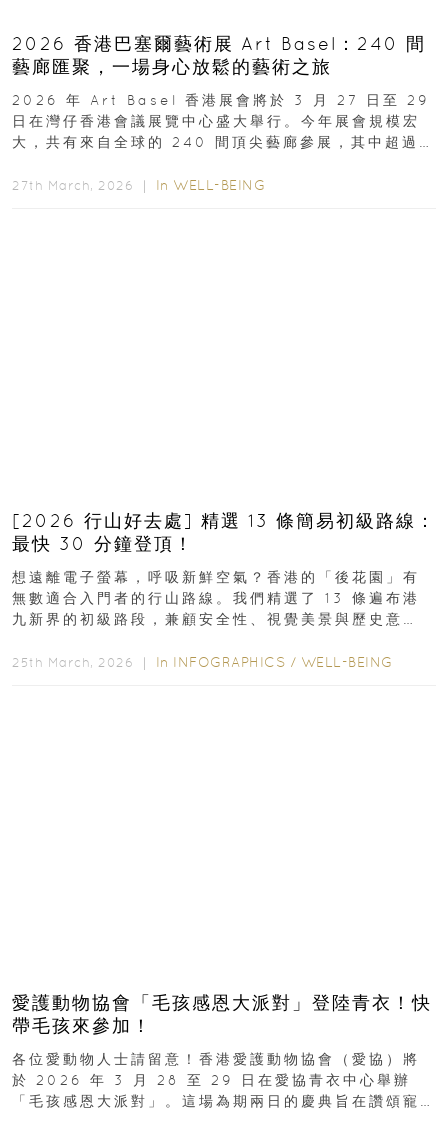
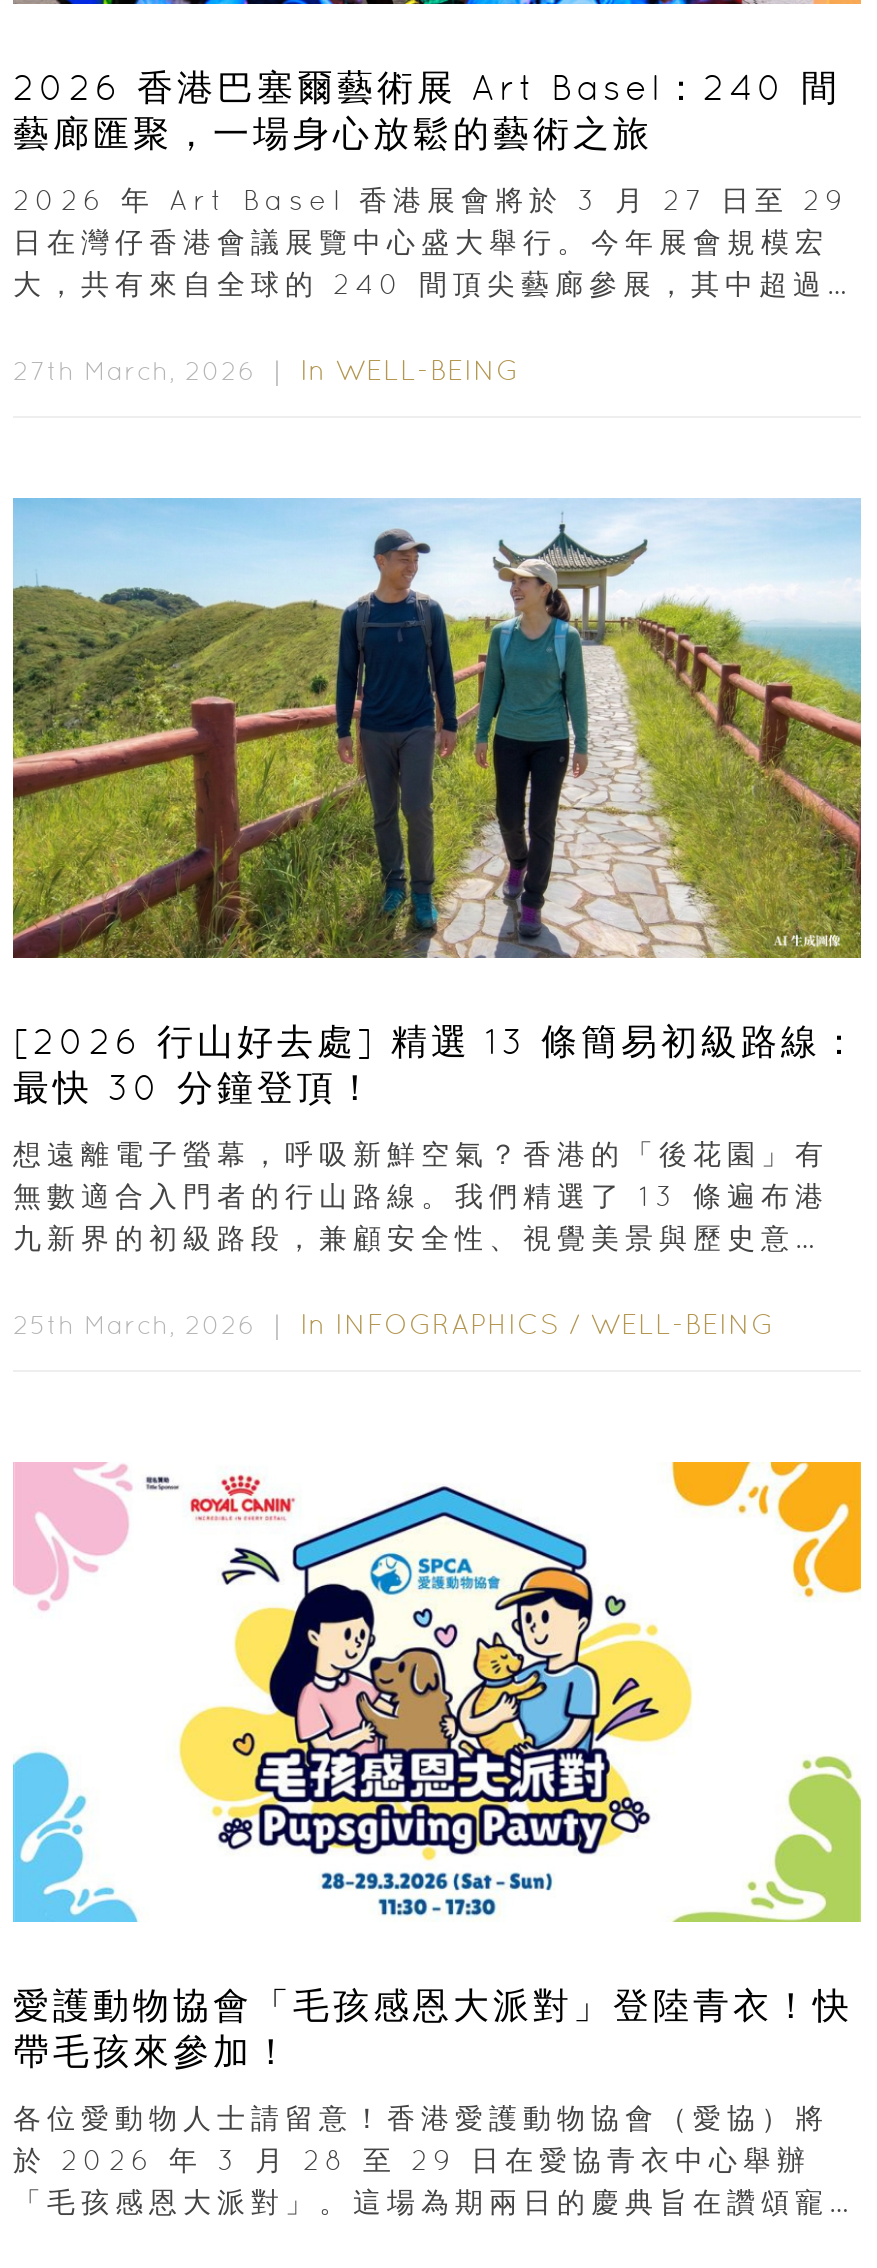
none -> [11,496,863,960] [image]
none -> [11,1460,863,1924] [image]

